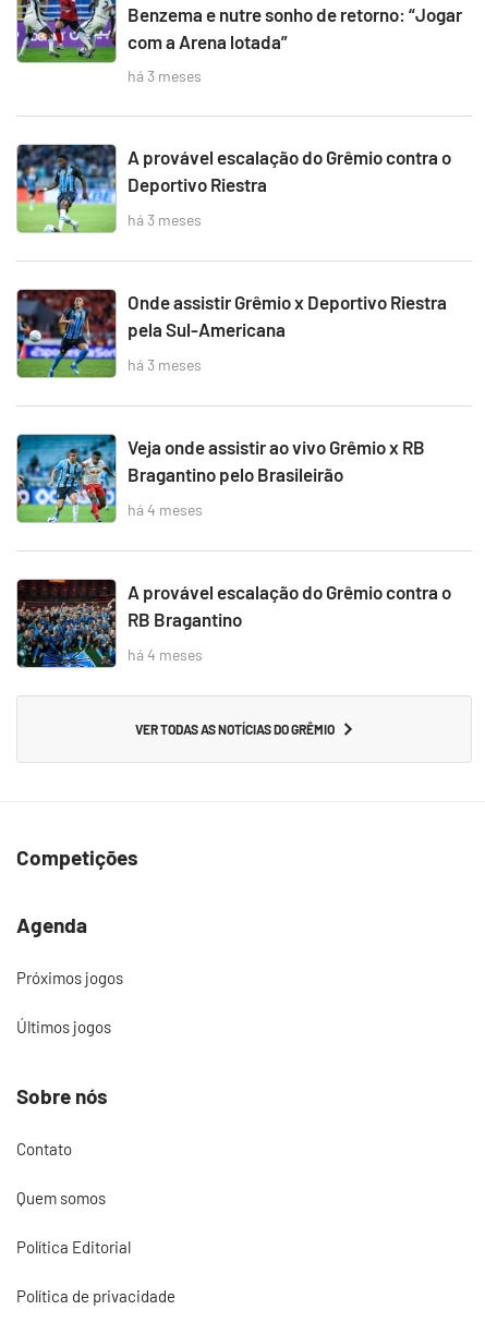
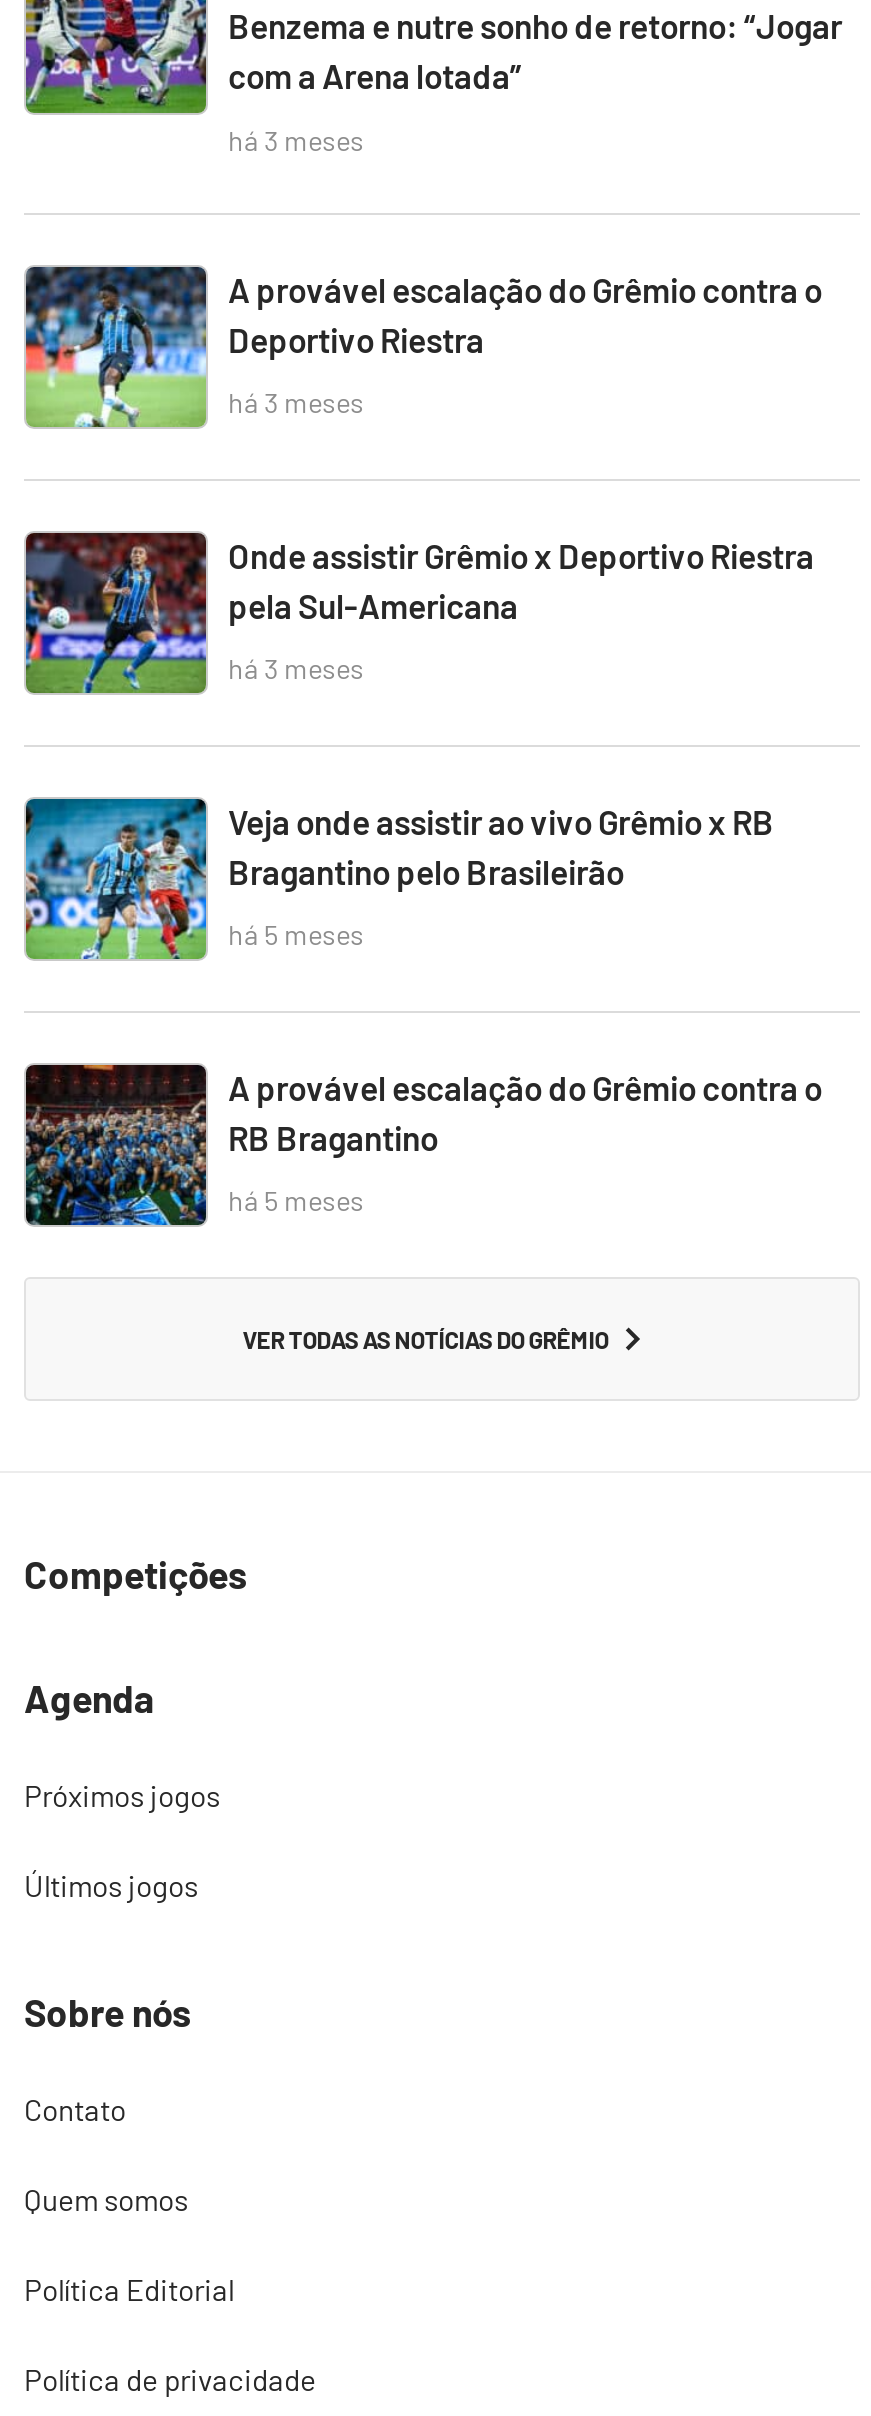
[128,500,203,519] há 4 meses -> [228,918,364,952] há 5 meses
[128,645,203,664] há 4 meses -> [228,1184,364,1218] há 5 meses

